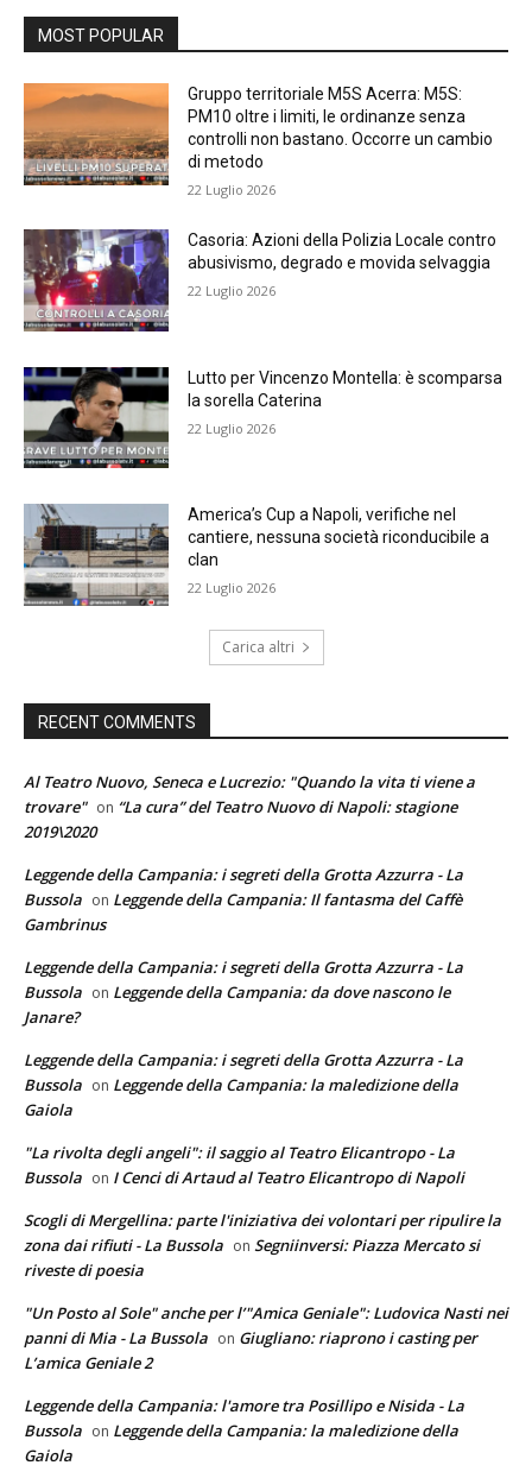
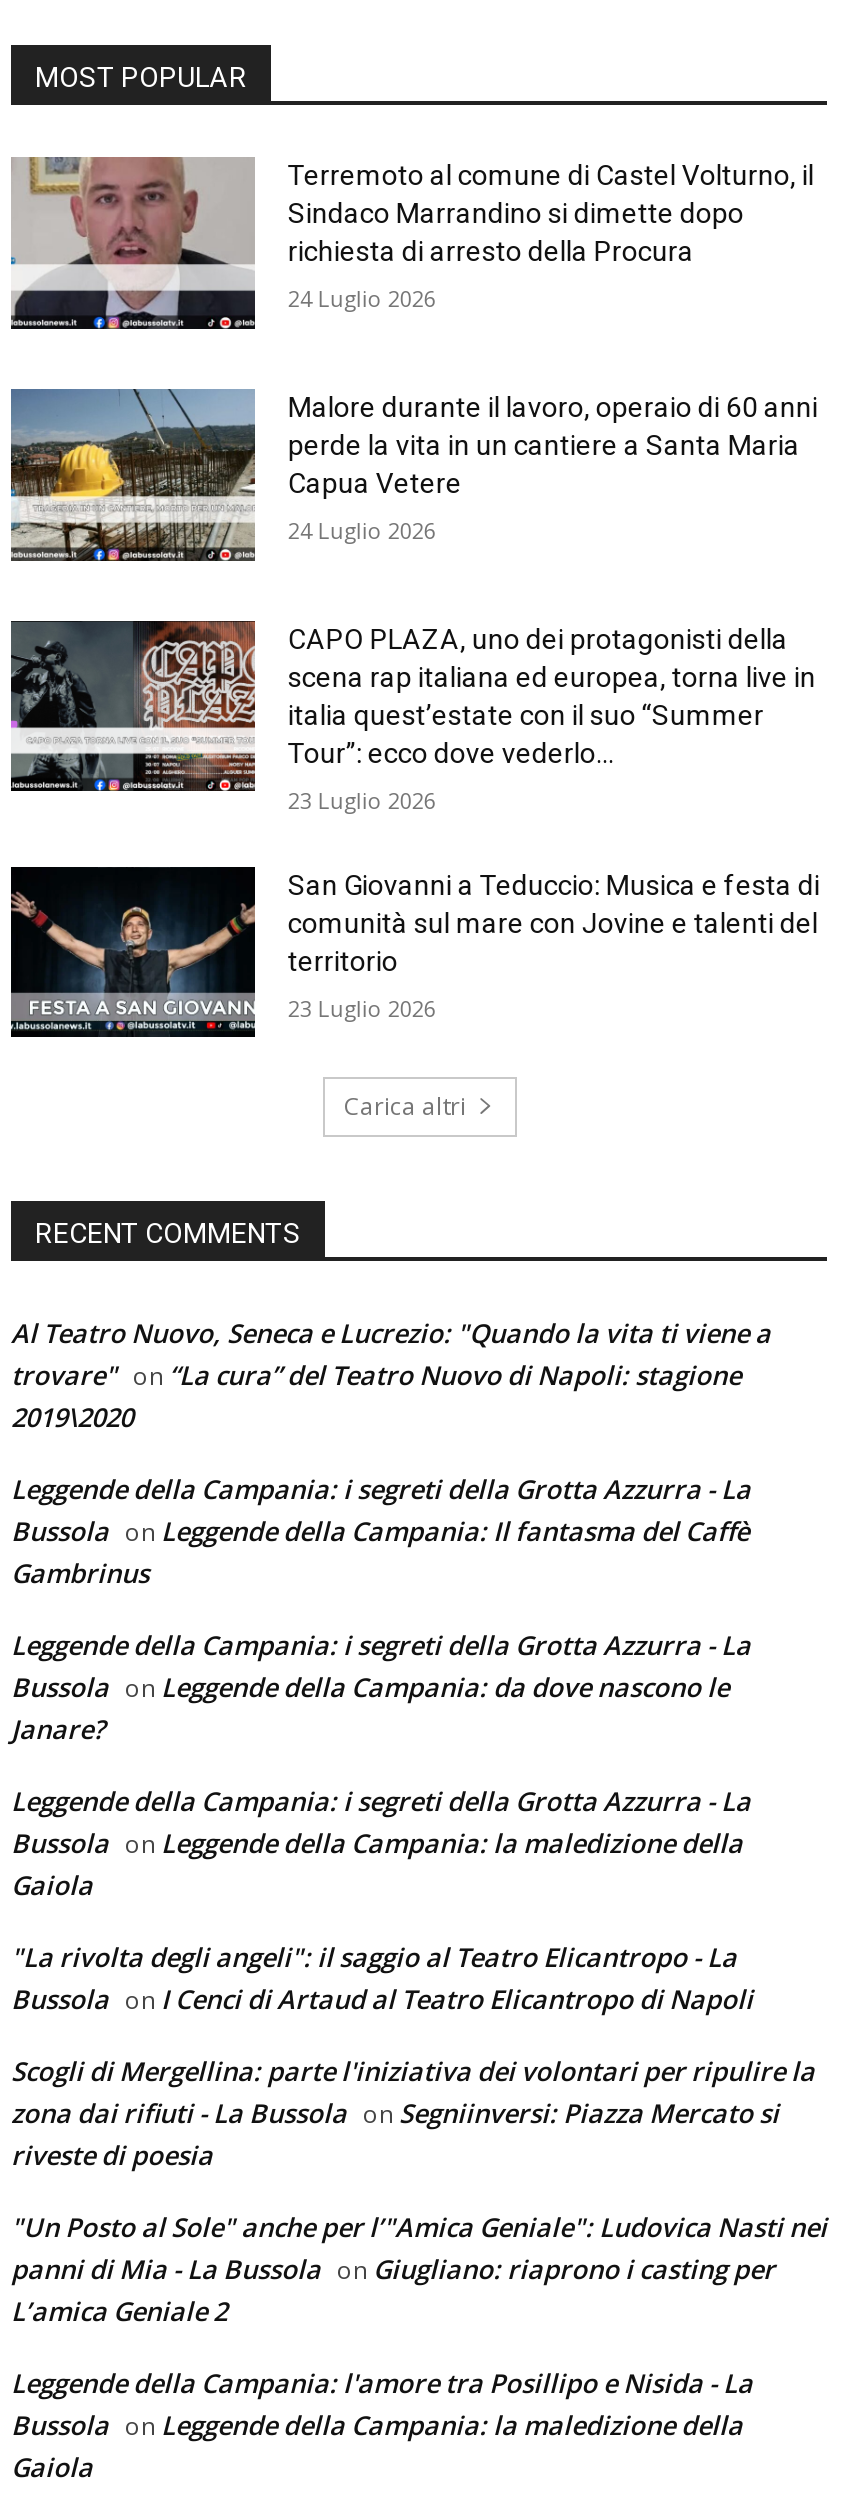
[23,82,493,187] [image] | Gruppo territoriale M5S Acerra: M5S: | PM10 oltre i limiti, le ordinanze senza | controlli non bastano. Occorre un cambio | di metodo -> [9,156,814,330] [image] | Terremoto al comune di Castel Volturno, il | Sindaco Marrandino si dimette dopo | richiesta di arresto della Procura
[188,181,276,198] 22 Luglio 2026 -> [288,284,436,314] 24 Luglio 2026
[23,220,497,333] [image] | Casoria: Azioni della Polizia Locale contro | abusivismo, degrado e movida selvaggia -> [9,386,818,576] [image] | Malore durante il lavoro, operaio di 60 anni | perde la vita in un cantiere a Santa Maria | Capua Vetere
[188,282,276,299] 22 Luglio 2026 -> [288,515,436,545] 24 Luglio 2026
[23,358,503,469] [image] | Lutto per Vincenzo Montella: è scomparsa | la sorella Caterina -> [9,618,816,806] [image] | CAPO PLAZA, uno dei protagonisti della | scena rap italiana ed europea, torna live in | italia quest’estate con il suo “Summer | Tour”: ecco dove vederlo...
[188,419,276,437] 22 Luglio 2026 -> [288,785,436,815] 23 Luglio 2026
[23,504,490,606] [image] | America’s Cup a Napoli, verifiche nel | cantiere, nessuna società riconducibile a | clan -> [9,866,820,1038] [image] | San Giovanni a Teduccio: Musica e festa di | comunità sul mare con Jovine e talenti del | territorio
[188,579,276,597] 22 Luglio 2026 -> [288,993,436,1023] 23 Luglio 2026

